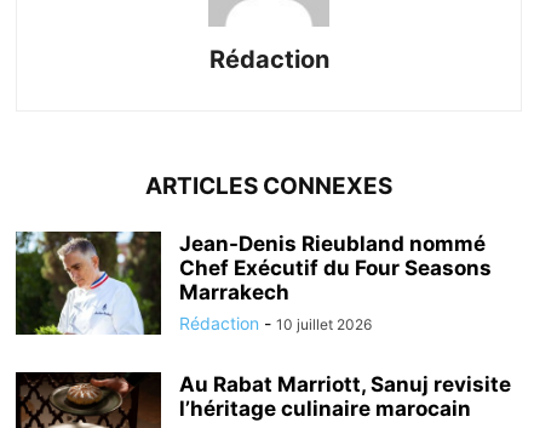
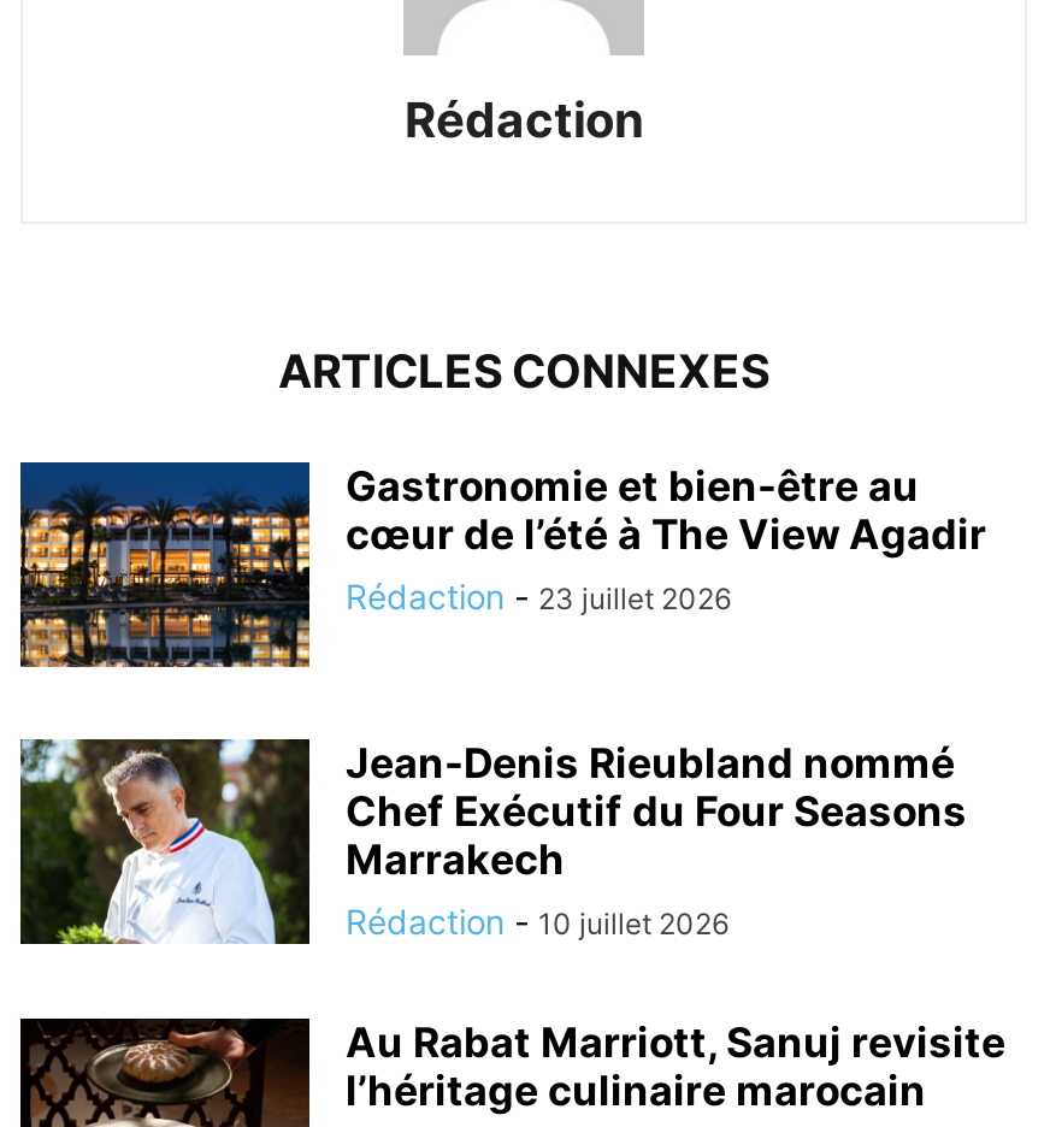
none -> [18,460,986,669] [image] | Gastronomie et bien-être au | cœur de l’été à The View Agadir | Rédaction - 23 juillet 2026

